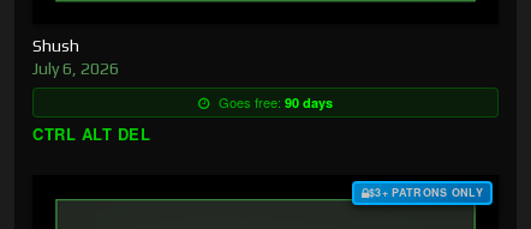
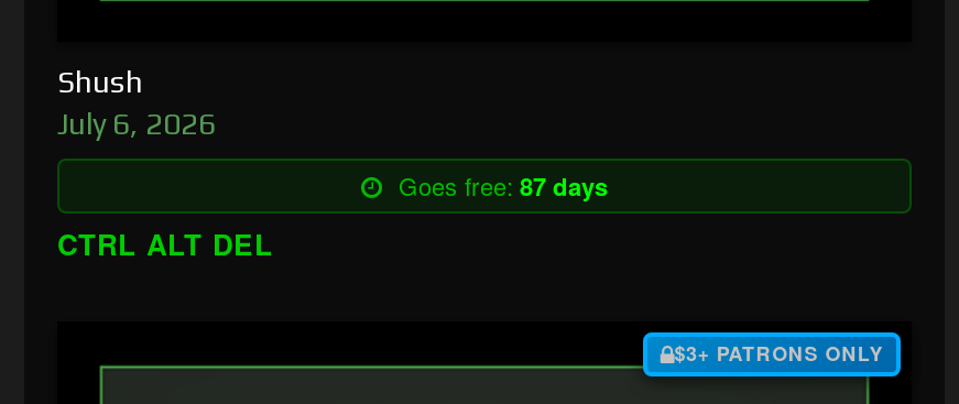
[215,92,333,111] Goes free: 90 days -> [392,169,608,204] Goes free: 87 days

